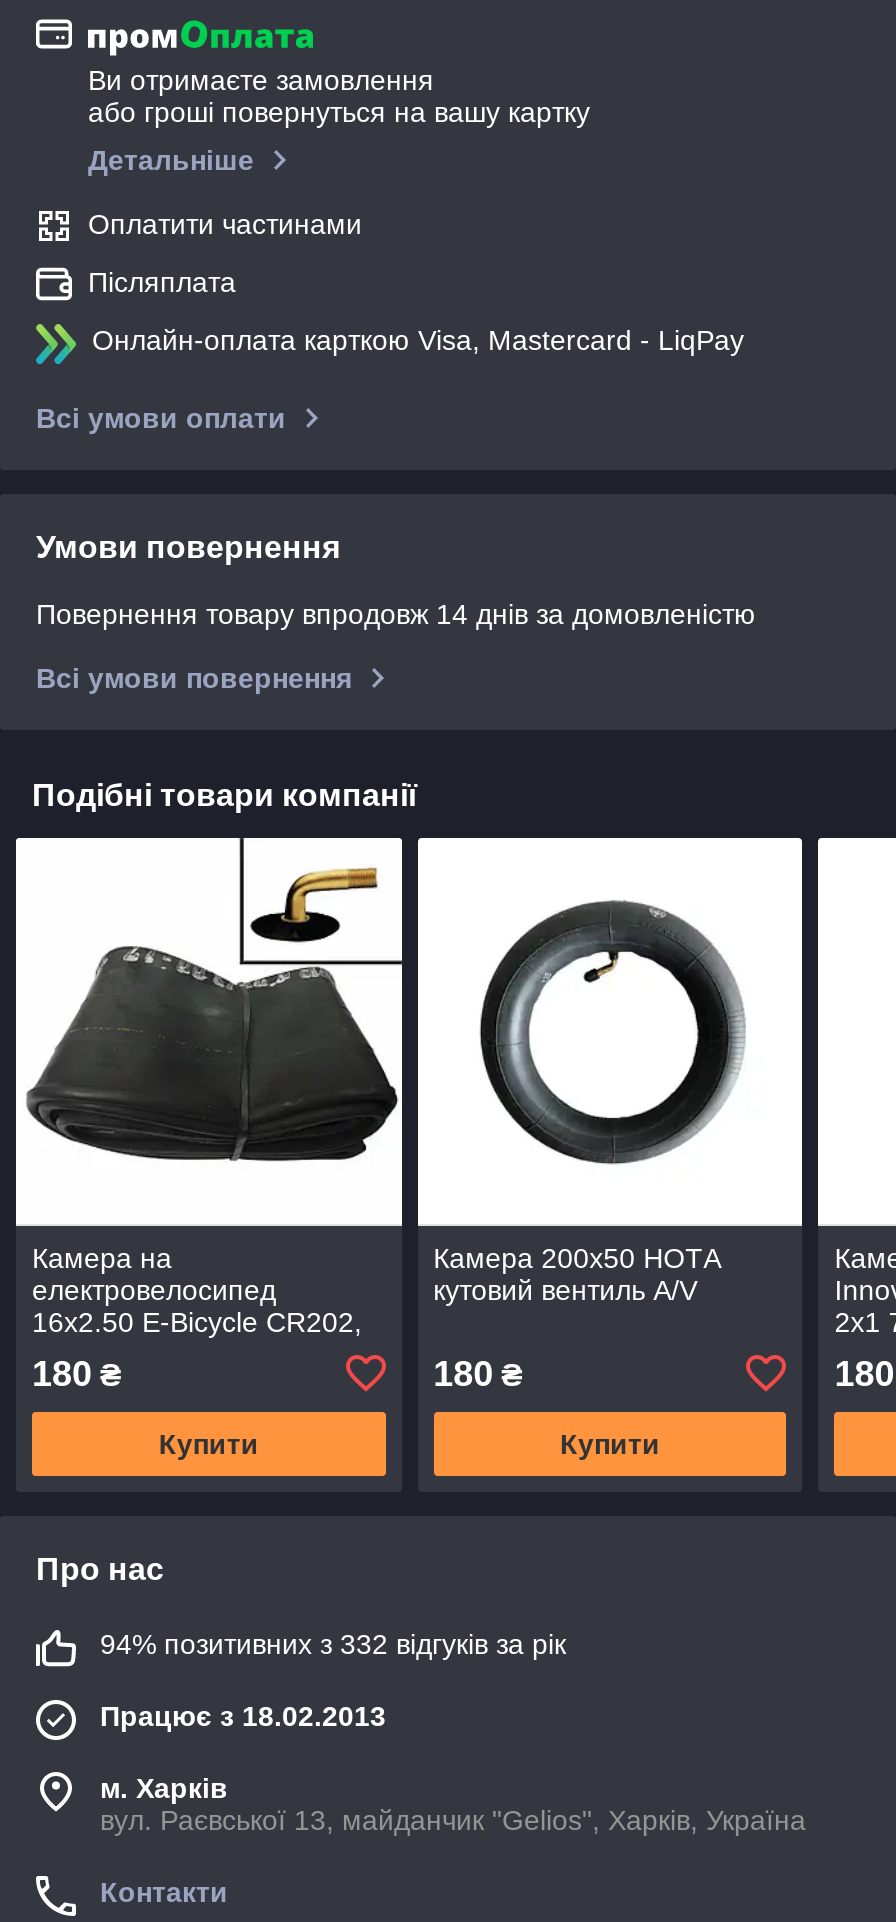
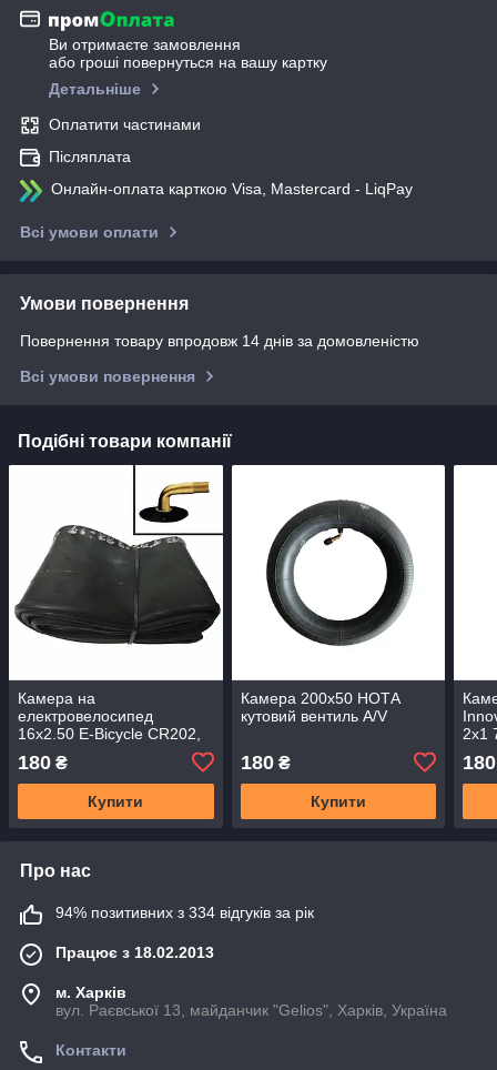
[100,1628,566,1660] 94% позитивних з 332 відгуків за рік -> [55,903,314,921] 94% позитивних з 334 відгуків за рік

